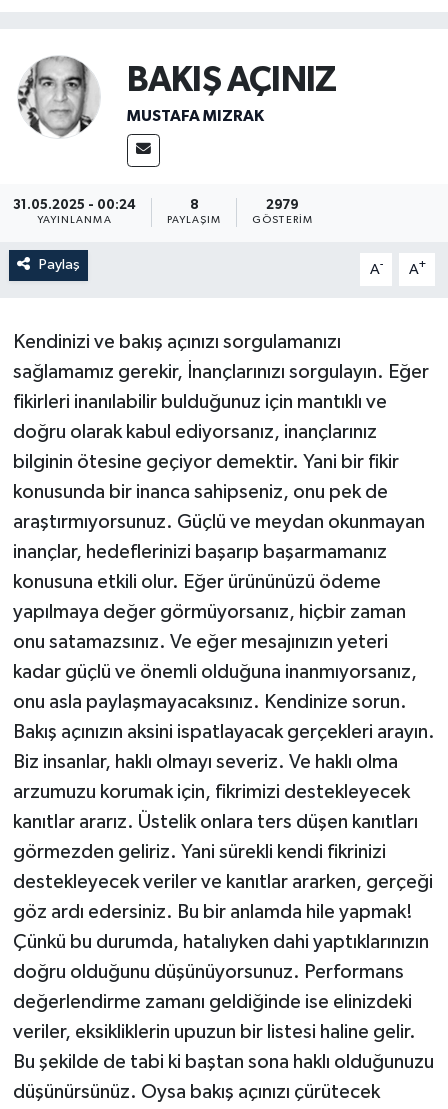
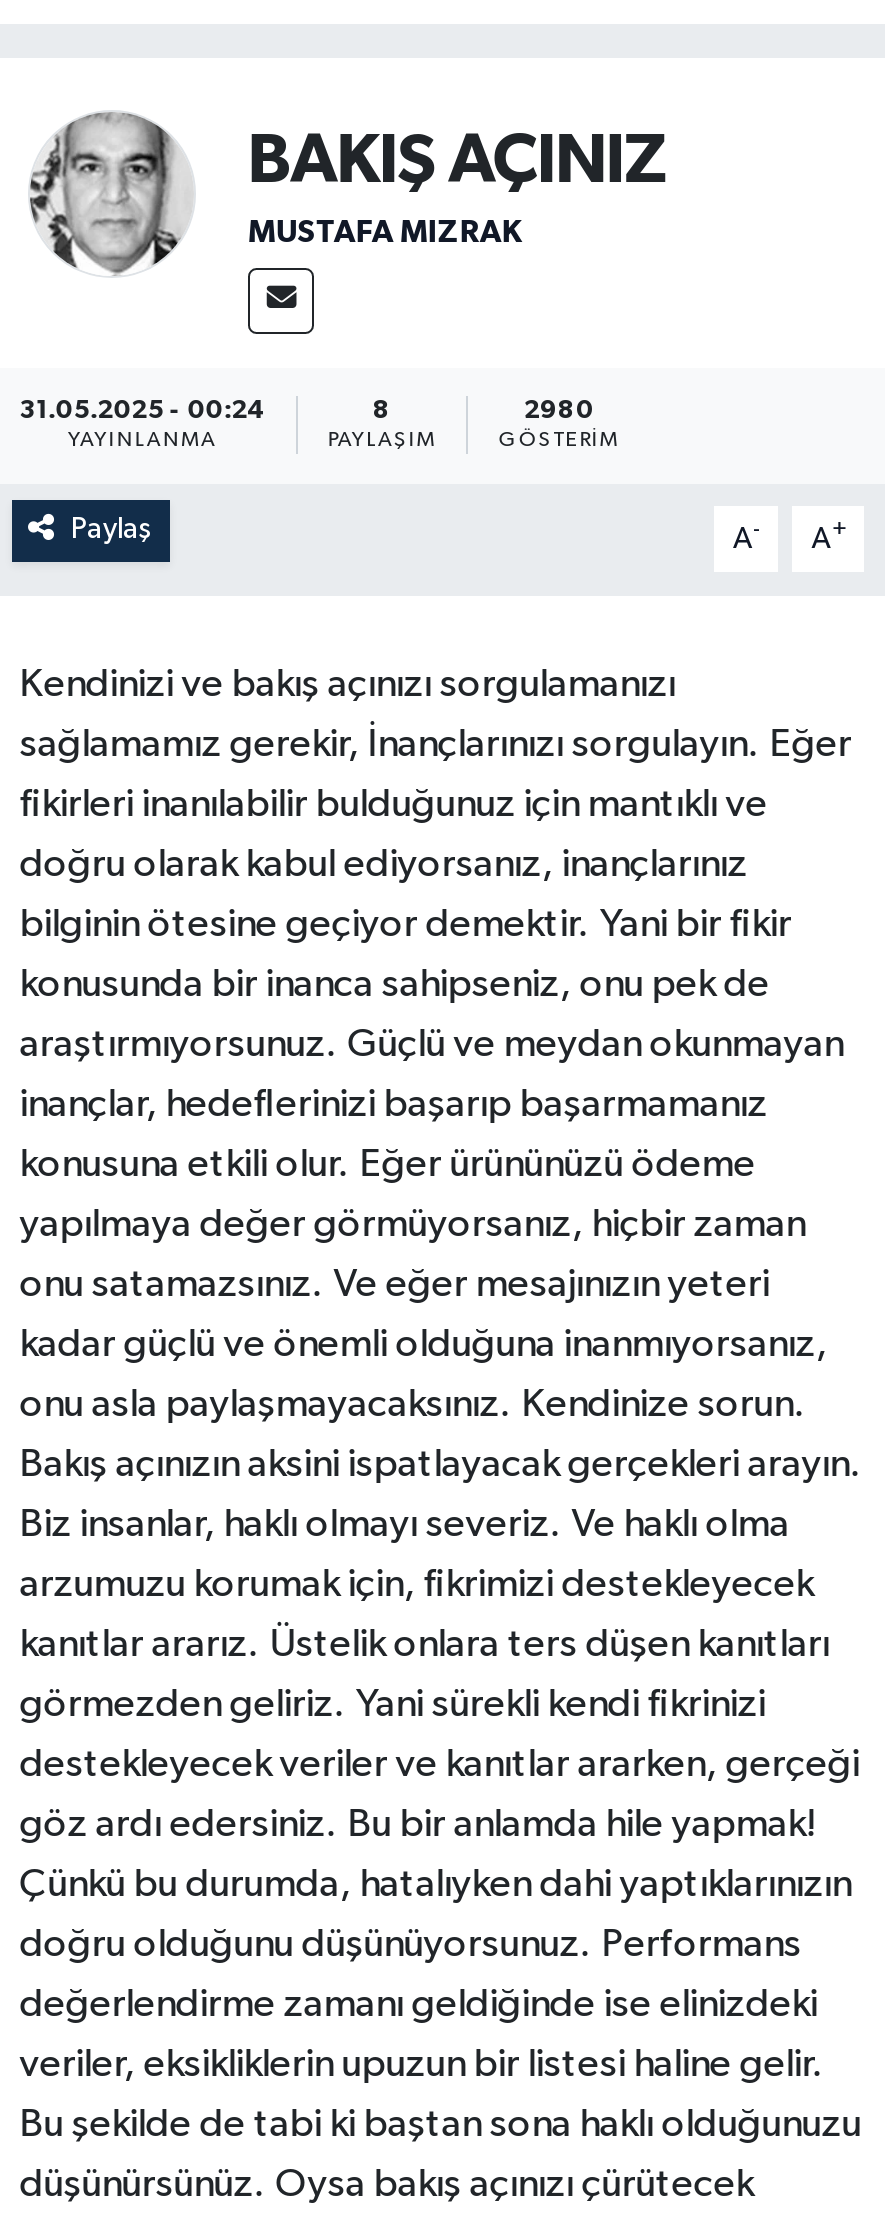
[266,199,299,212] 2979 -> [524,399,594,425] 2980

